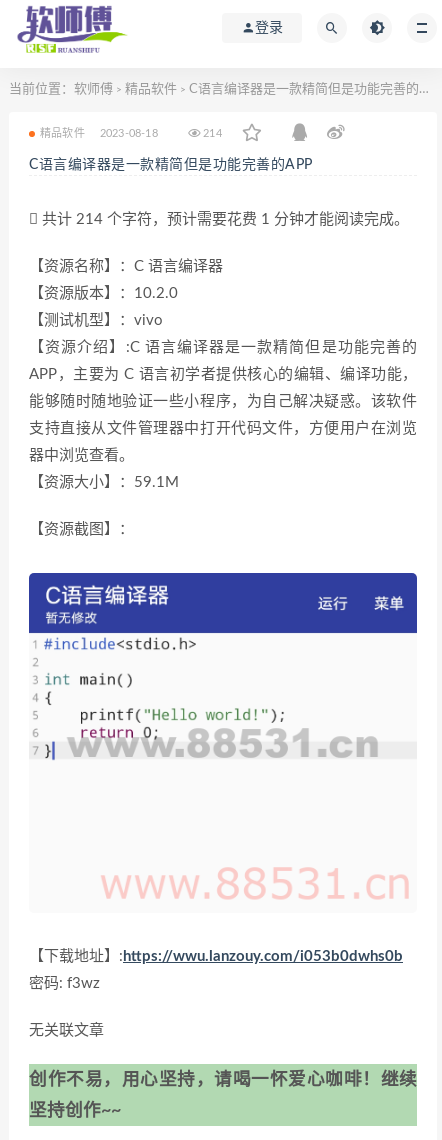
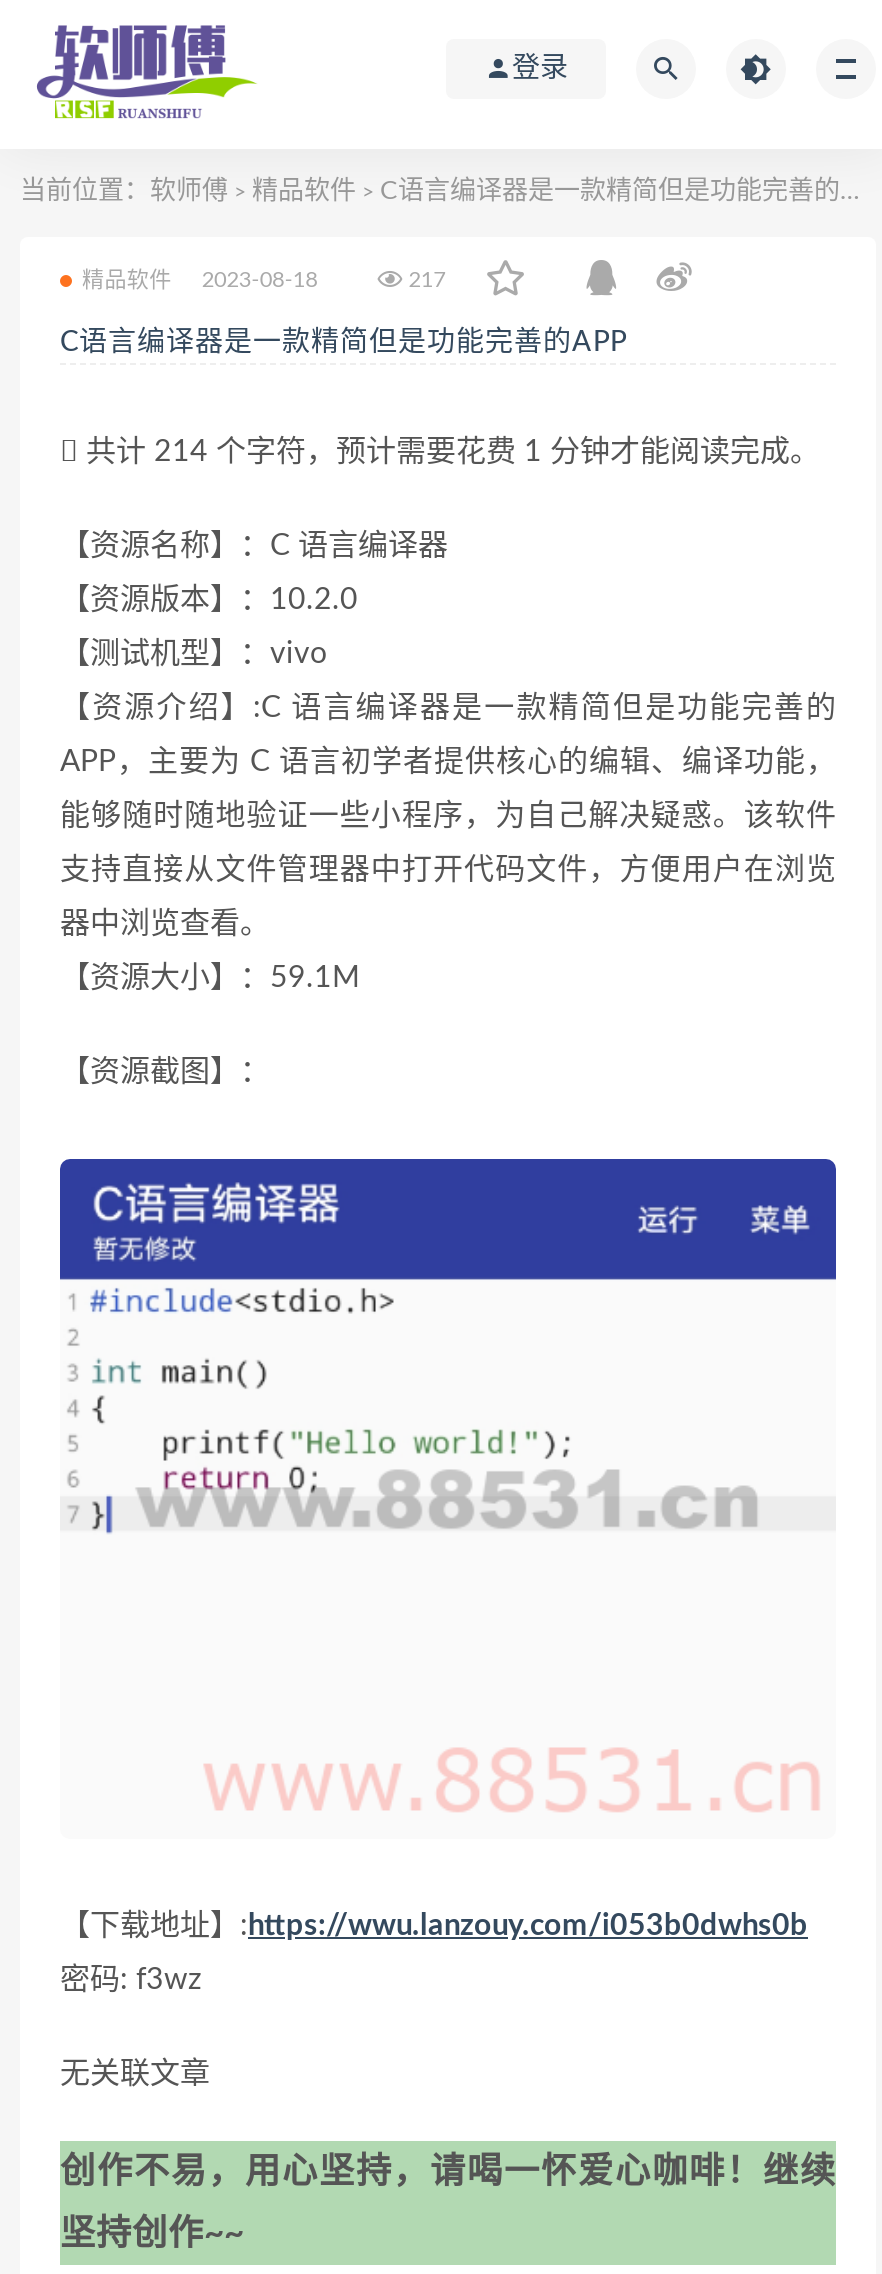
[200,128,222,139] 214 -> [402,269,446,291] 217

